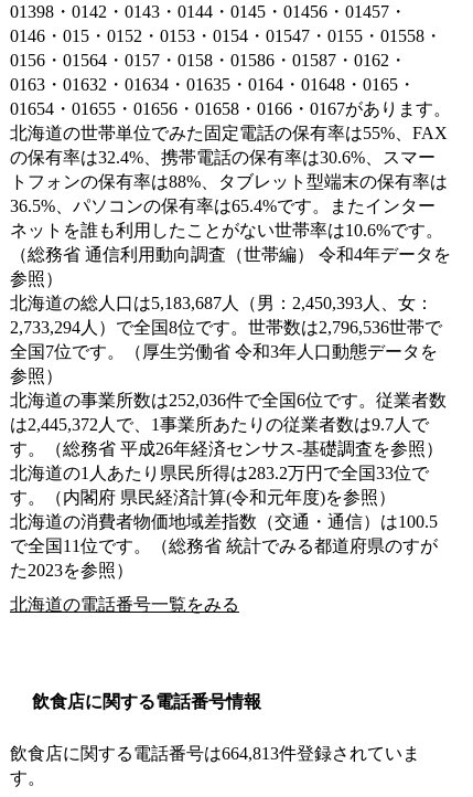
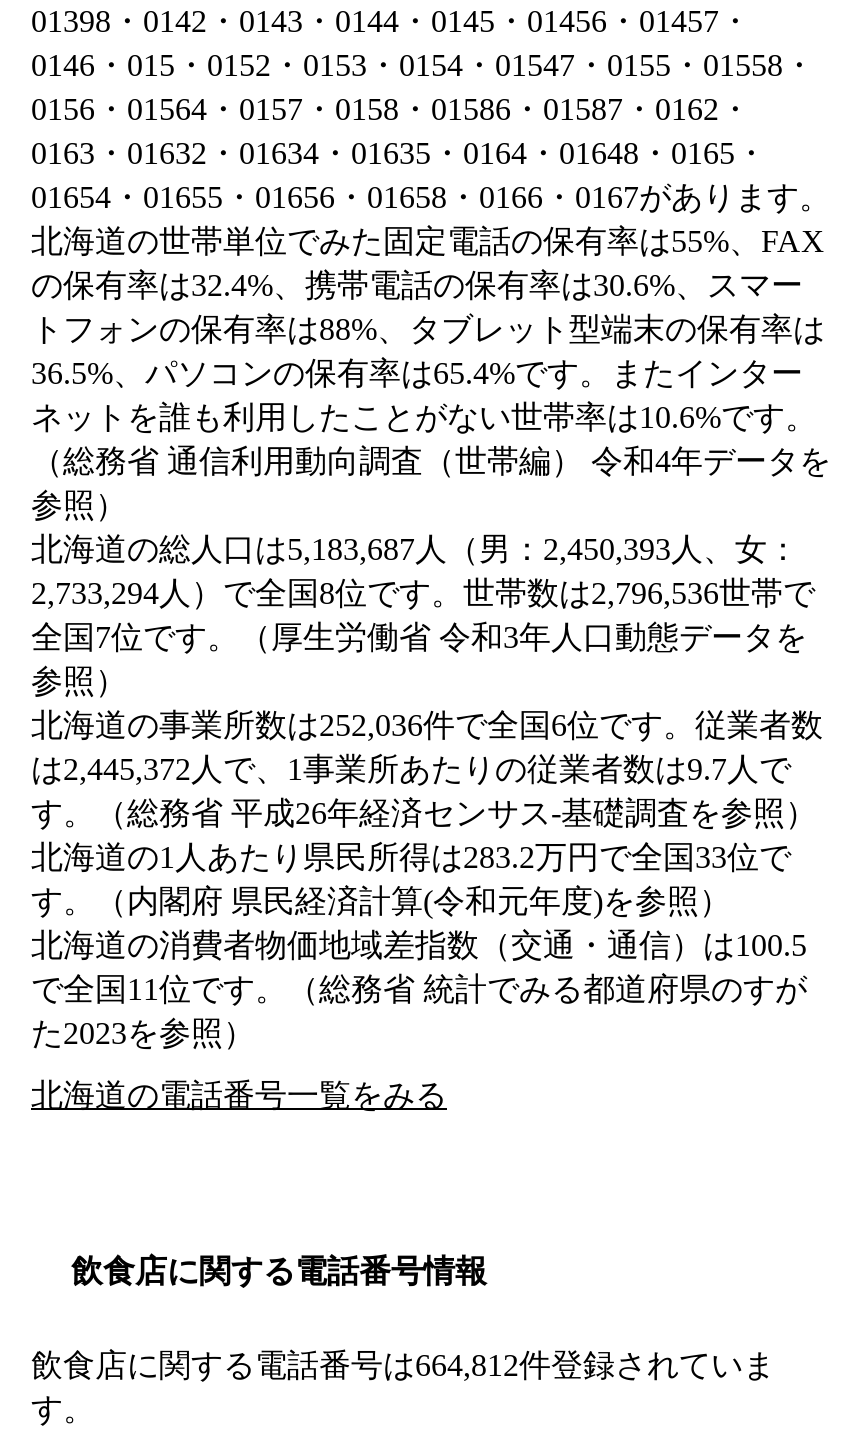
[10,744,420,763] 飲食店に関する電話番号は664,813件登録されていま -> [31,1349,775,1383] 飲食店に関する電話番号は664,812件登録されていま

